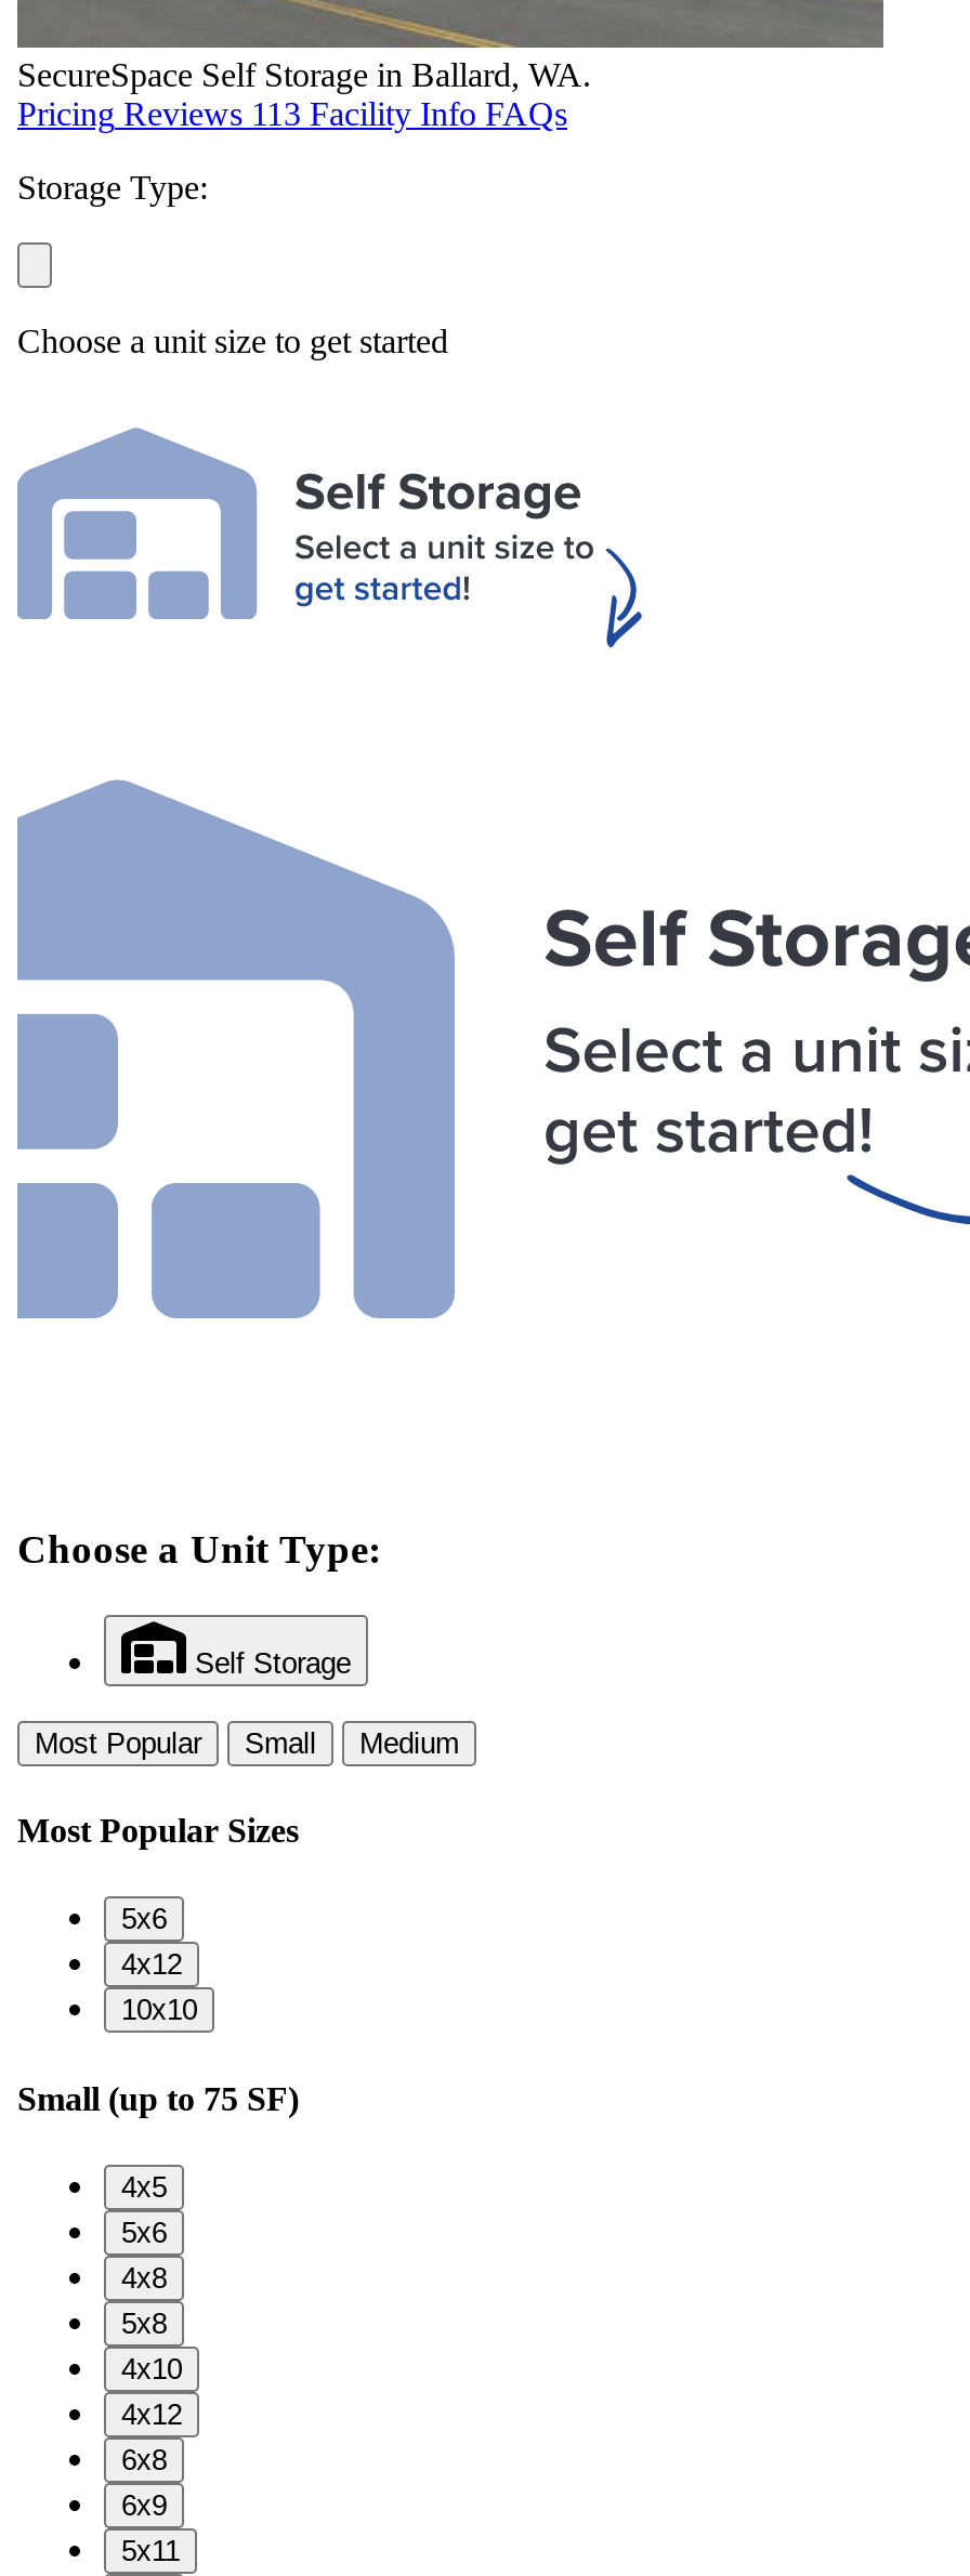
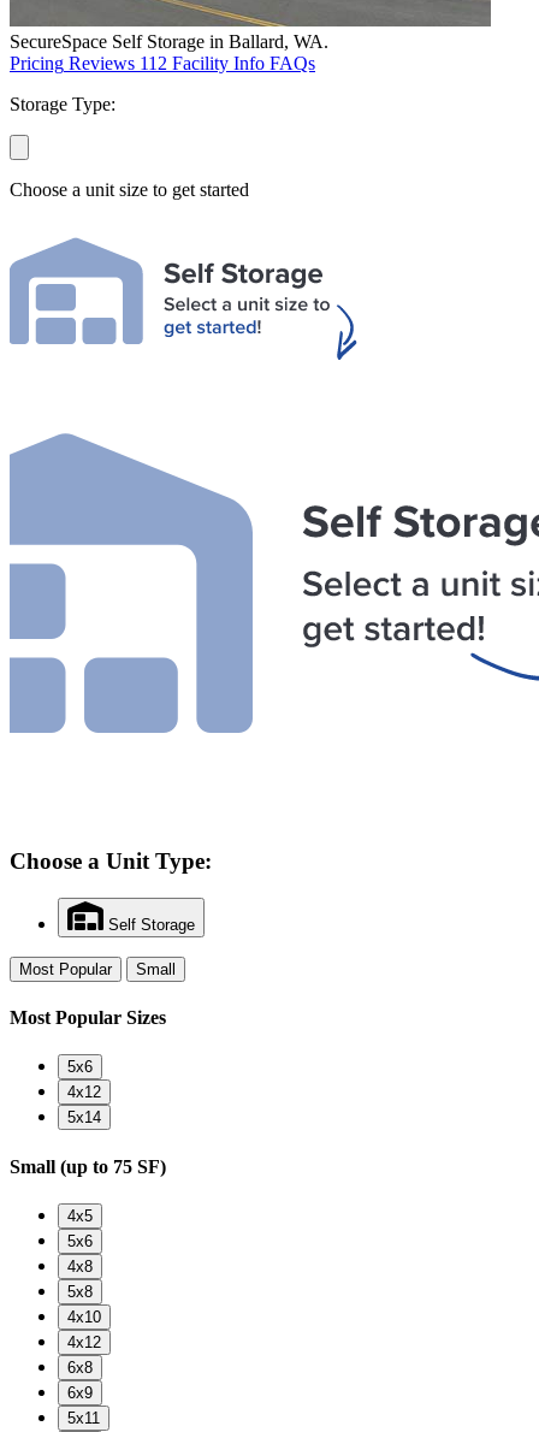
[17,96,567,133] Pricing Reviews 113 Facility Info FAQs -> [10,53,315,74] Pricing Reviews 112 Facility Info FAQs
[359,1727,459,1759] Medium -> none
[121,1994,197,2027] 10x10 -> [67,1109,101,1127] 5x14

